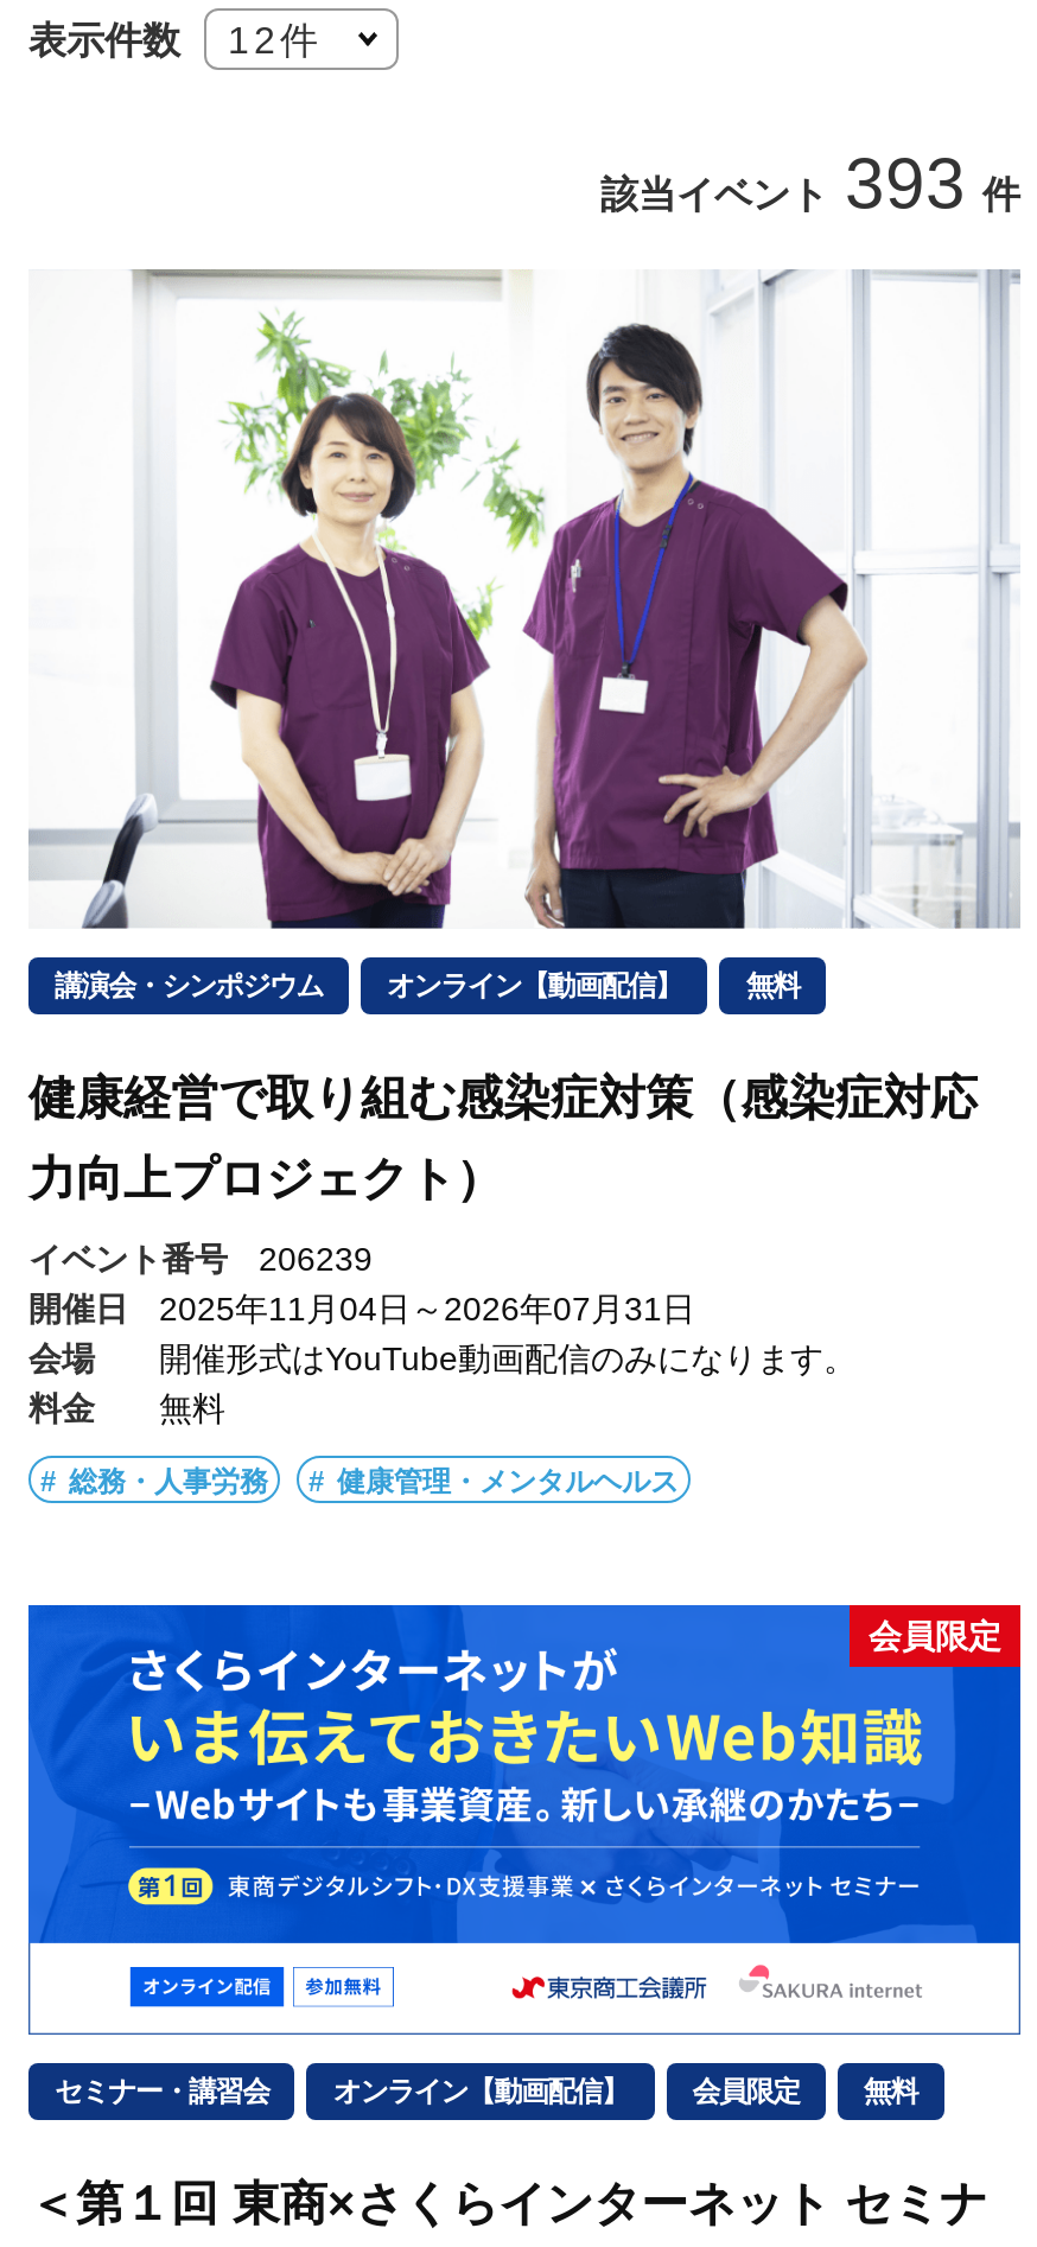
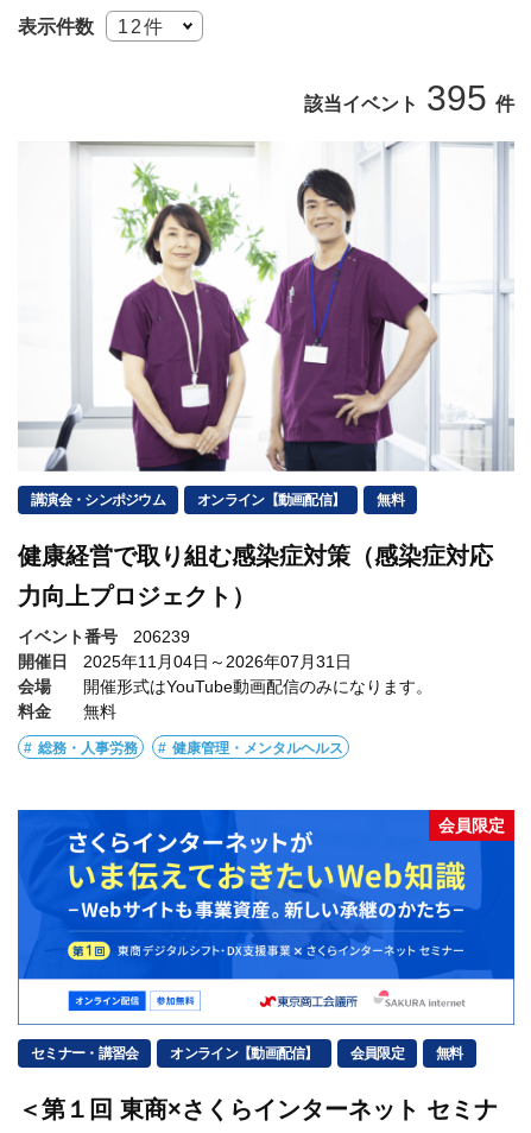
[600,145,1020,216] 該当イベント 393 件 -> [304,79,514,115] 該当イベント 395 件

